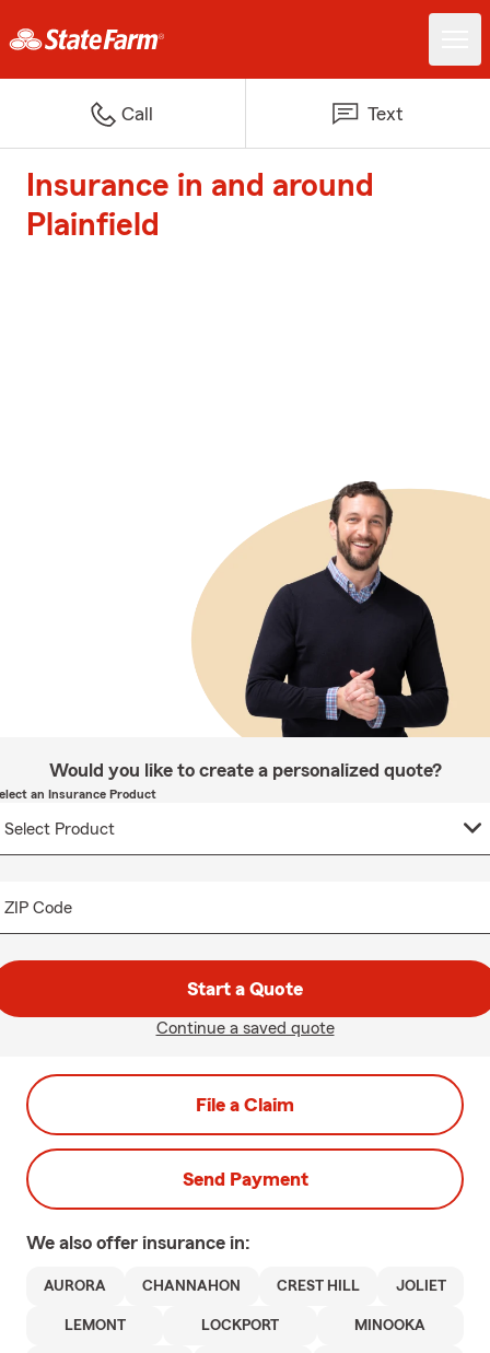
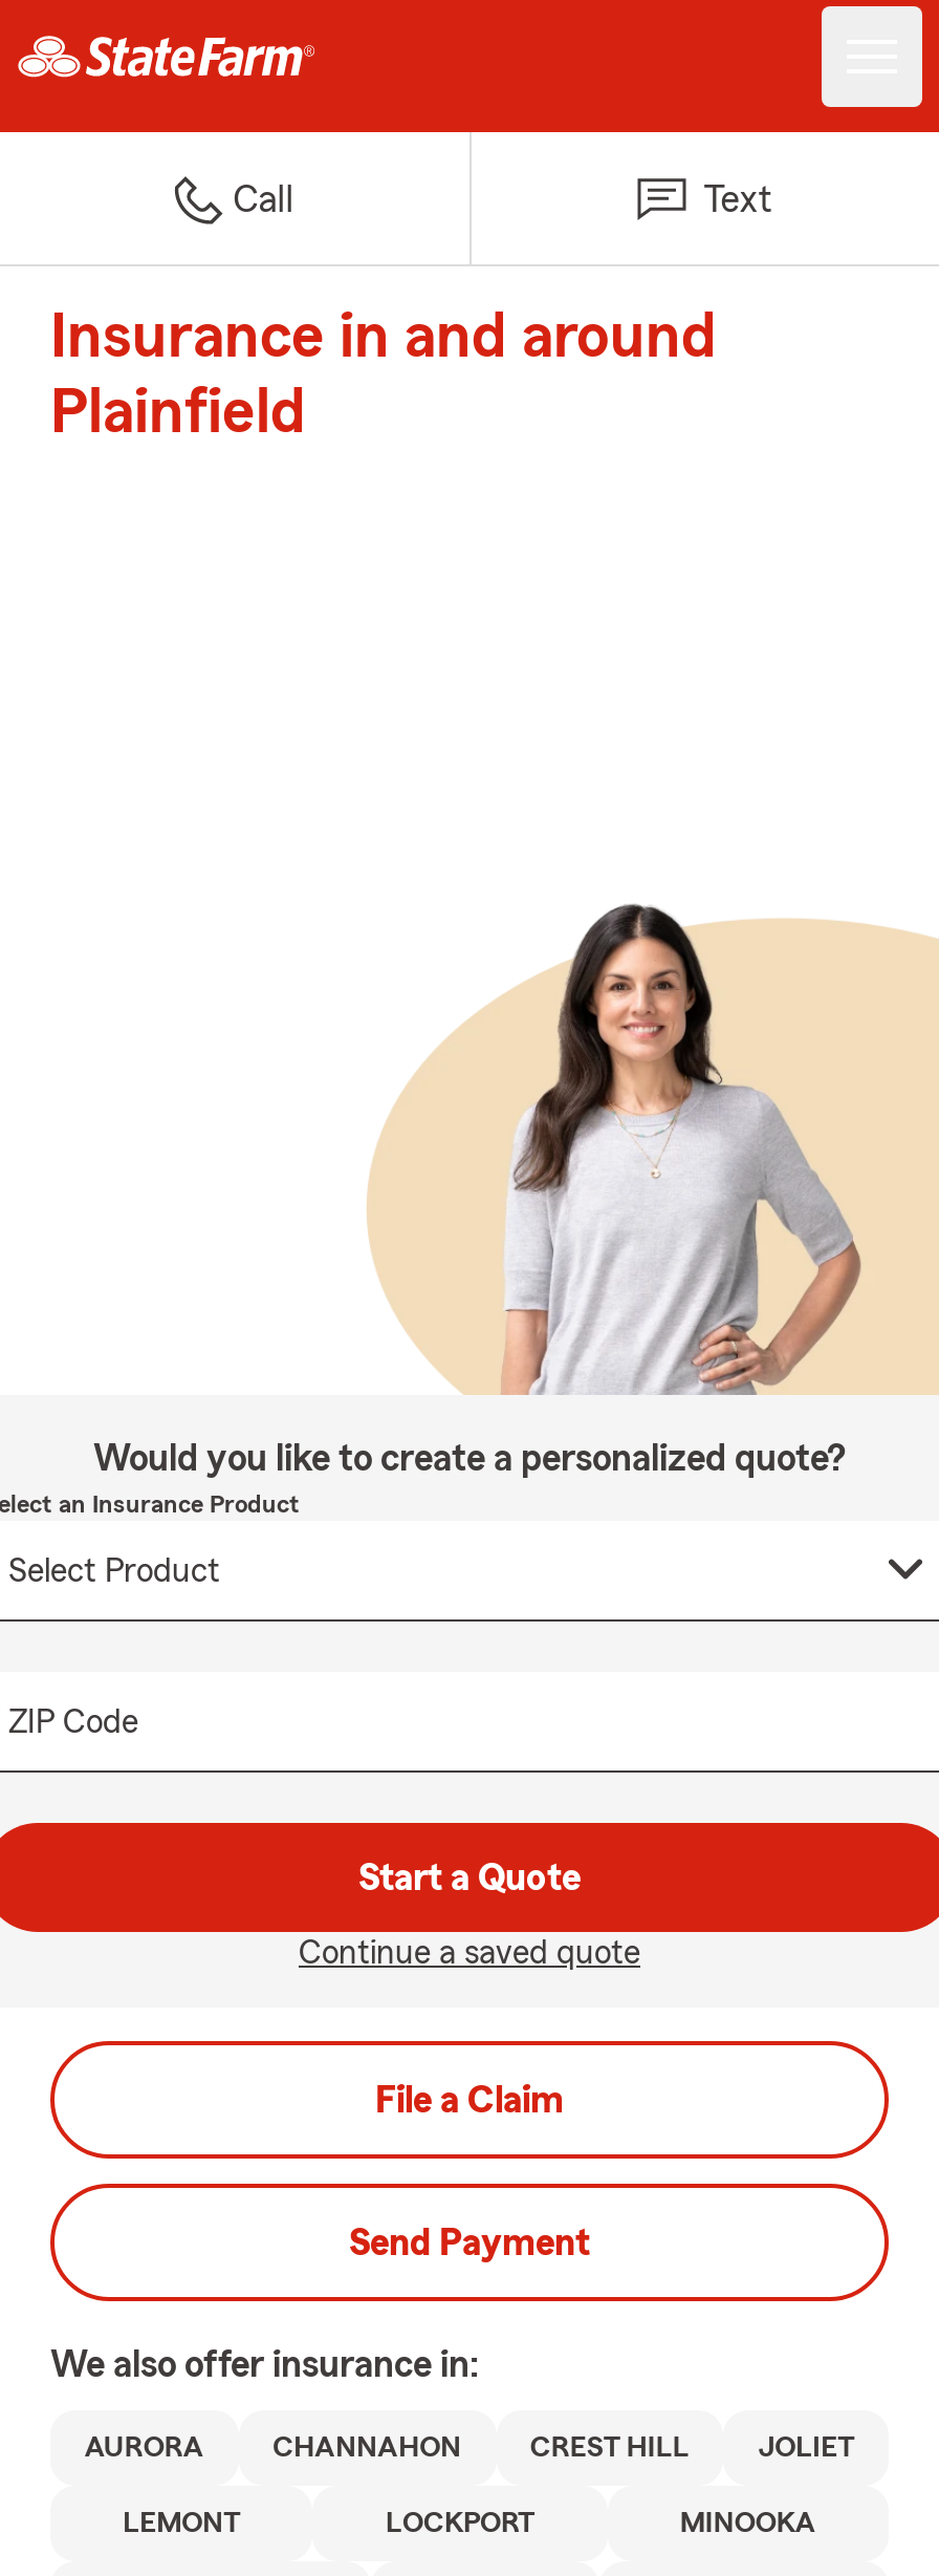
[244,480,450,738] [image] -> [469,902,861,1395] [image]

